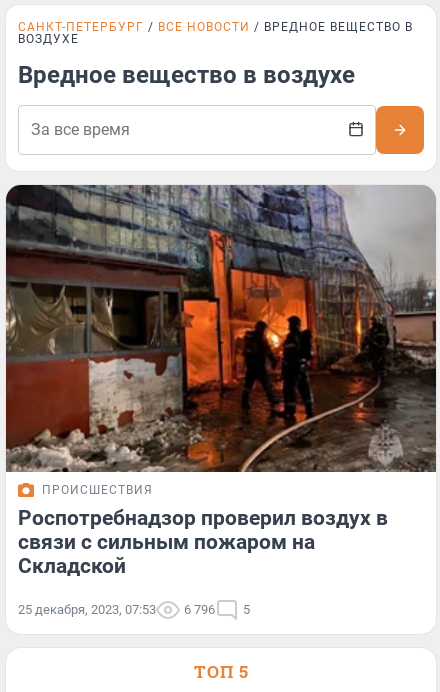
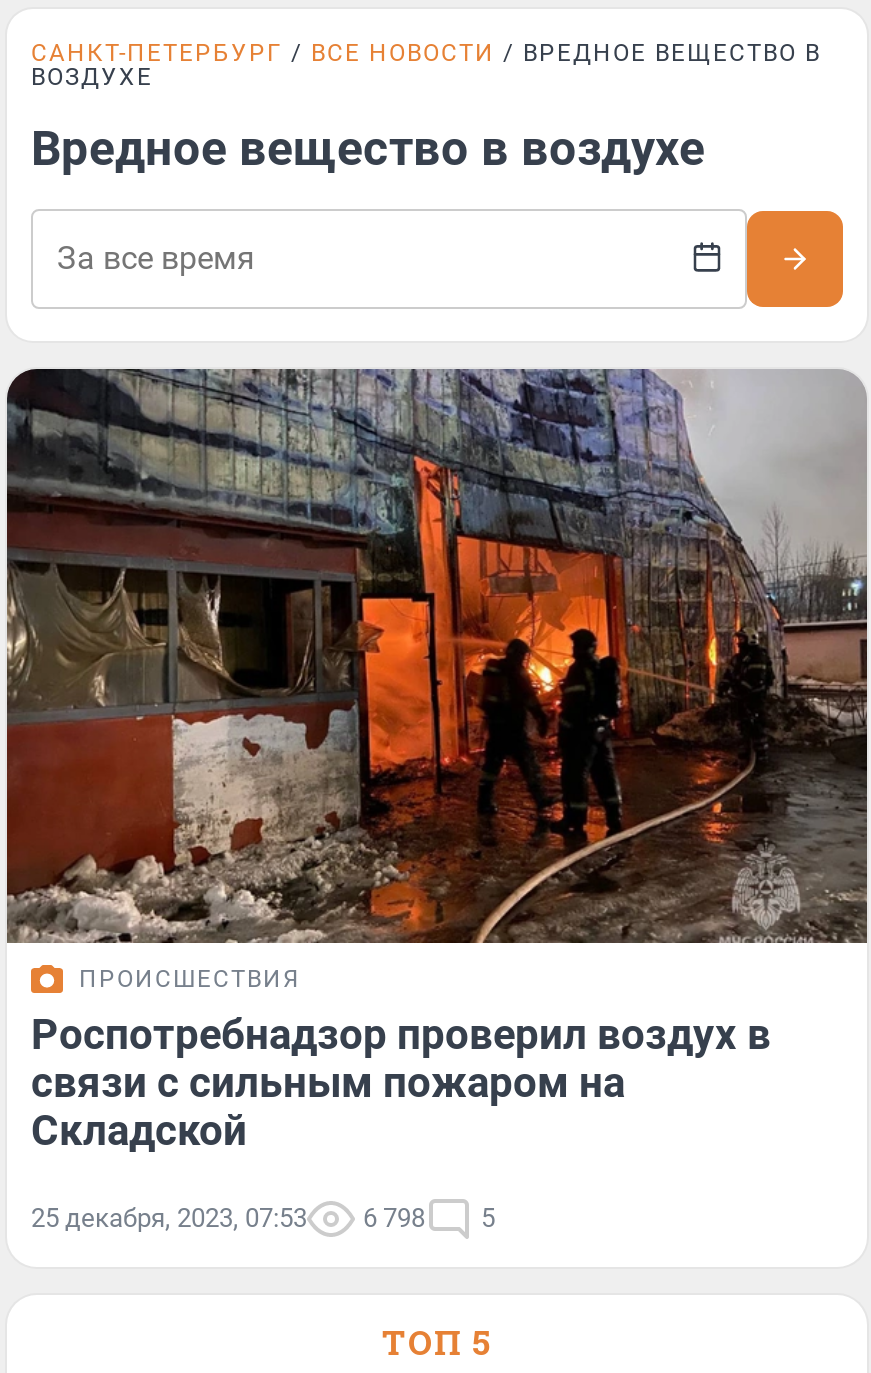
[18,602,250,617] 25 декабря, 2023, 07:53 6 796 5 -> [31,1202,495,1232] 25 декабря, 2023, 07:53 6 798 5

